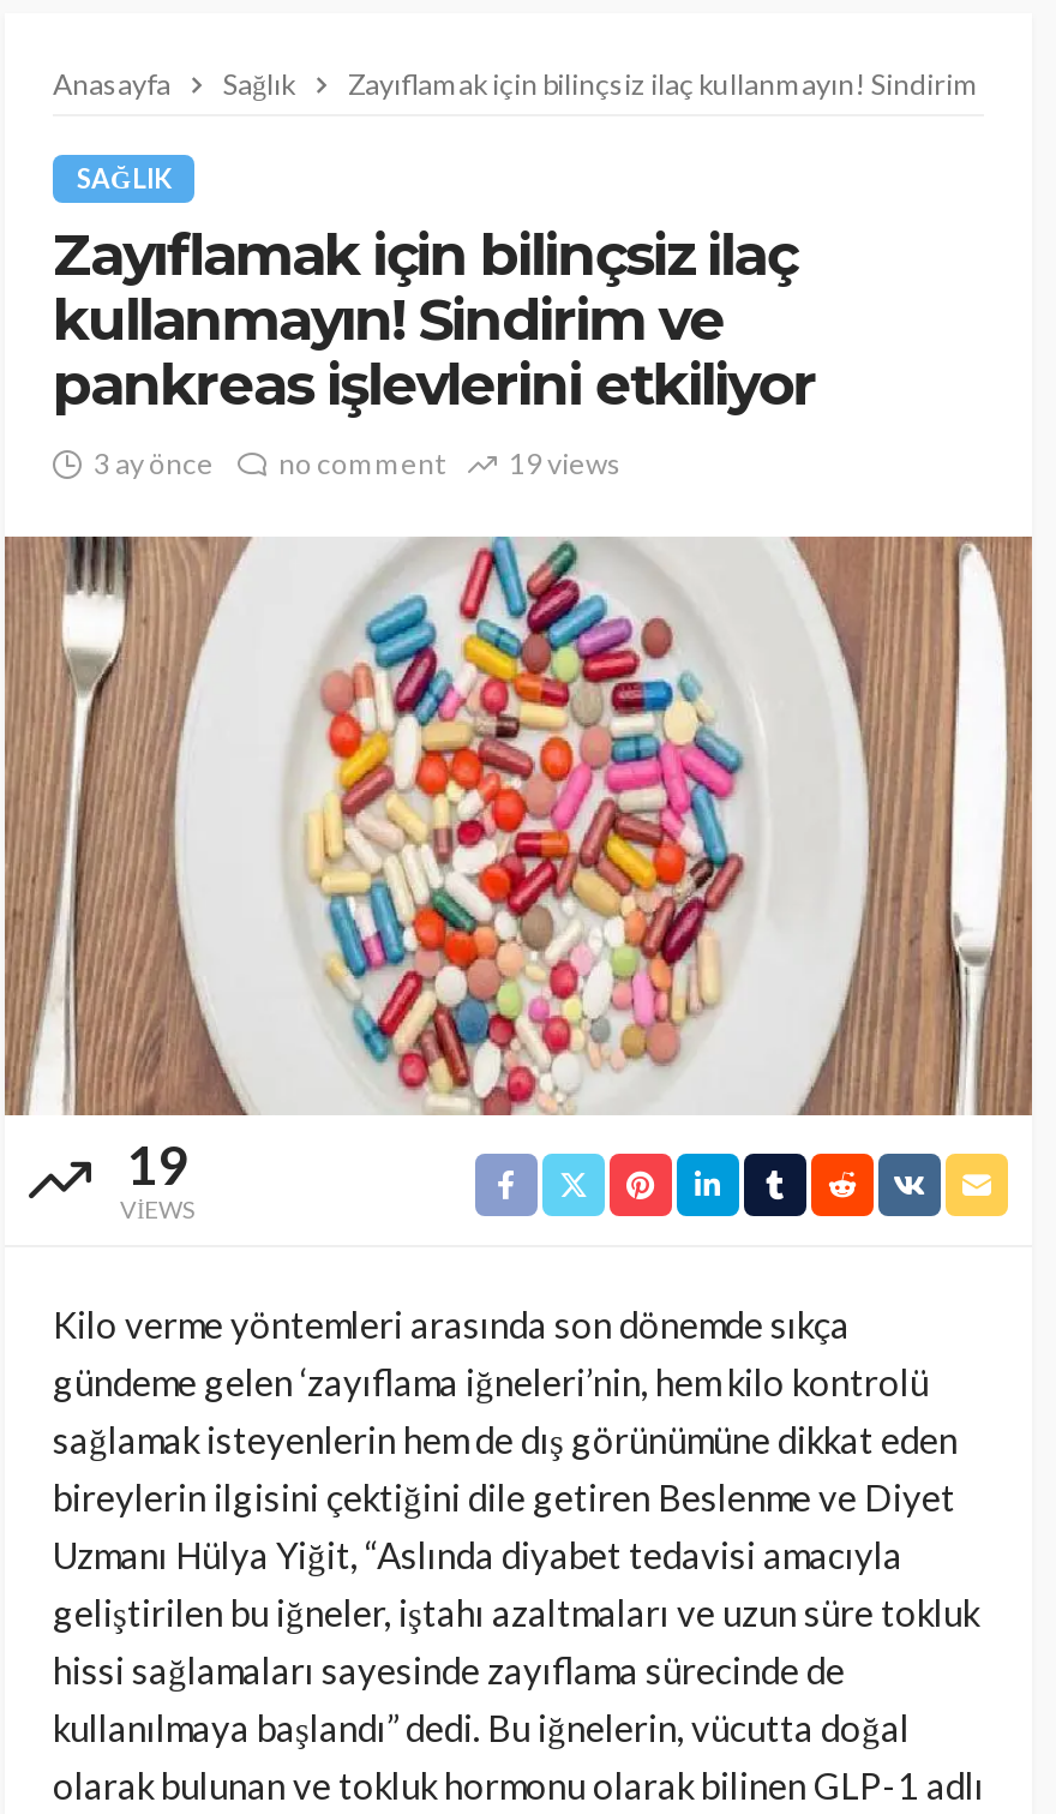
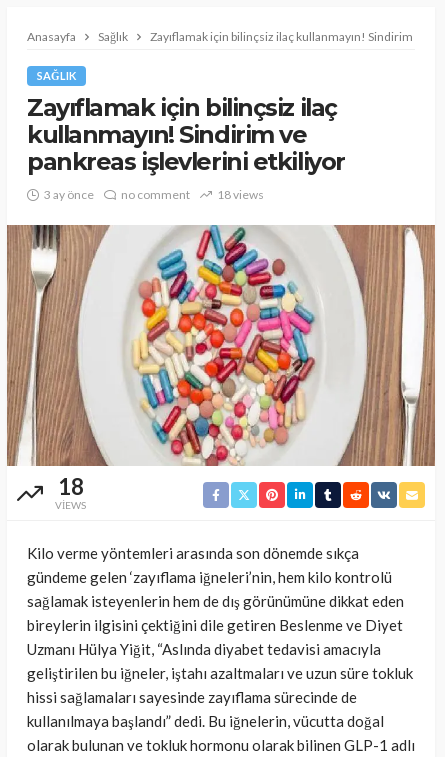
[94,445,622,481] 3 ay önce no comment 19 views -> [44,187,264,202] 3 ay önce no comment 18 views
[126,1132,188,1197] 19 -> [57,473,83,500] 18

